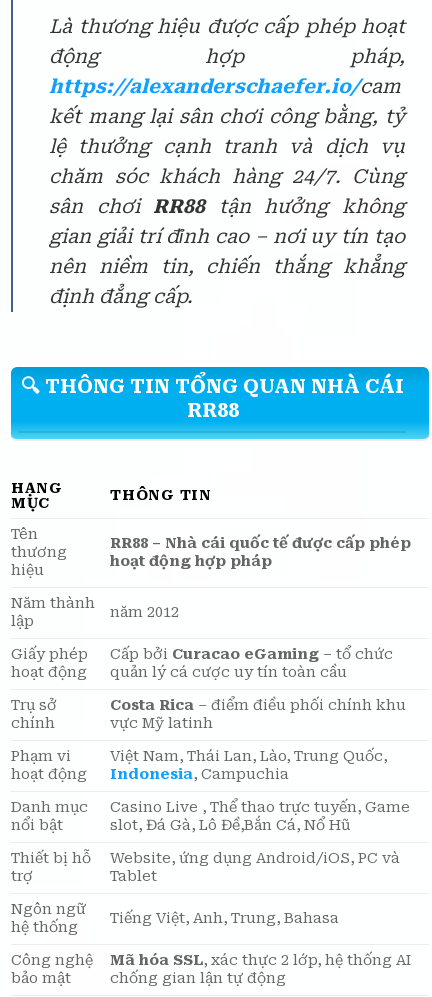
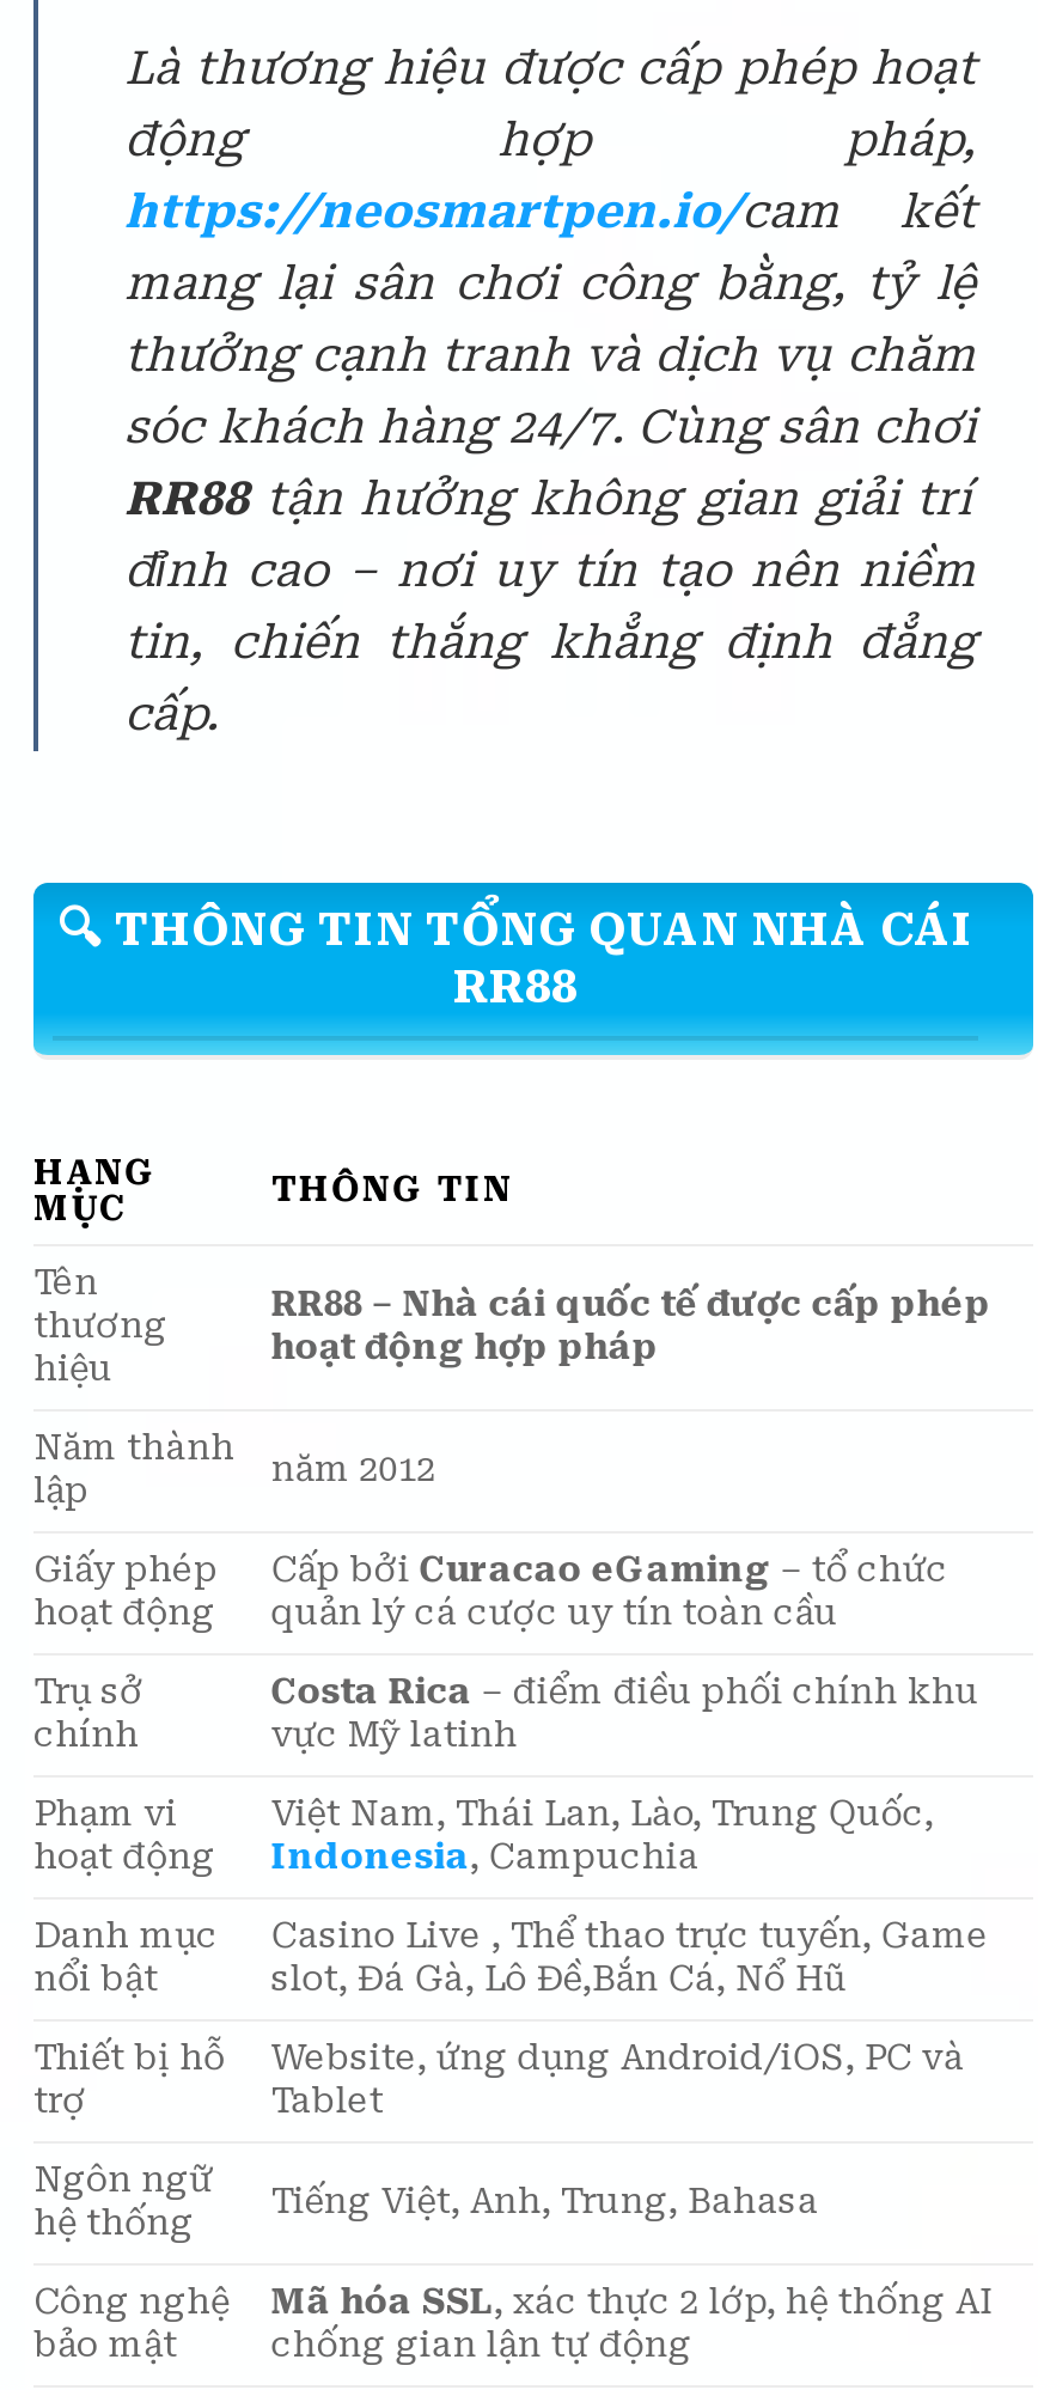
[49,75,405,308] https://alexanderschaefer.io/cam | kết mang lại sân chơi công bằng, tỷ | lệ thưởng cạnh tranh và dịch vụ | chăm sóc khách hàng 24/7. Cùng | sân chơi RR88 tận hưởng không | gian giải trí đỉnh cao – nơi uy tín tạo | nên niềm tin, chiến thắng khẳng | định đẳng cấp. -> [124,185,976,742] https://neosmartpen.io/cam kết | mang lại sân chơi công bằng, tỷ lệ | thưởng cạnh tranh và dịch vụ chăm | sóc khách hàng 24/7. Cùng sân chơi | RR88 tận hưởng không gian giải trí | đỉnh cao – nơi uy tín tạo nên niềm | tin, chiến thắng khẳng định đẳng | cấp.

